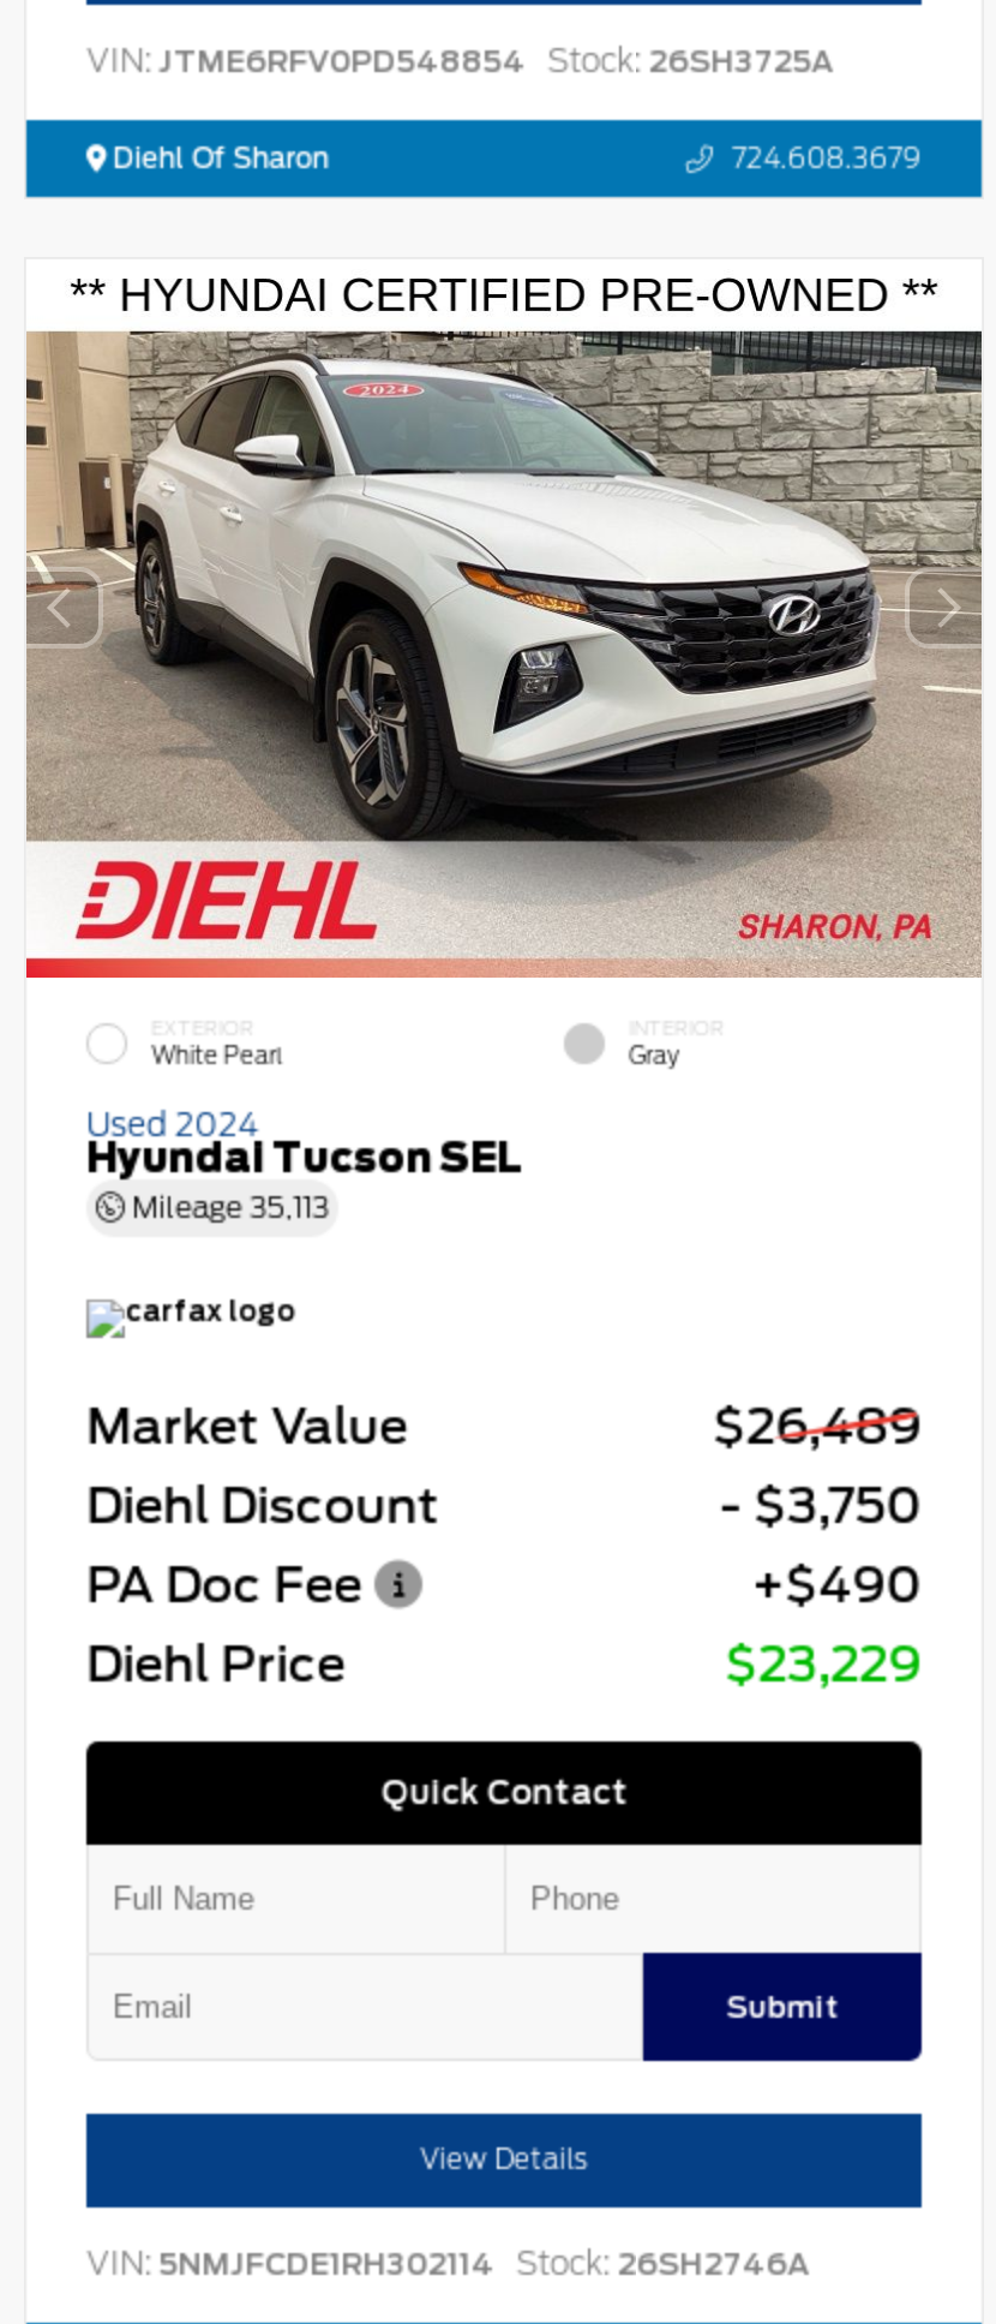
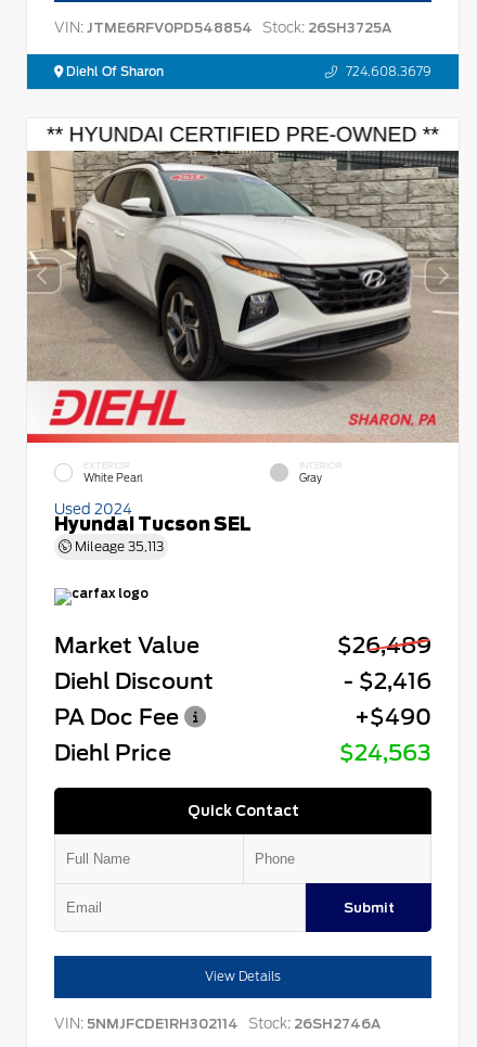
[720,1476,922,1534] - $3,750 -> [344,667,431,693] - $2,416
[725,1635,922,1692] $23,229 -> [339,739,431,765] $24,563

